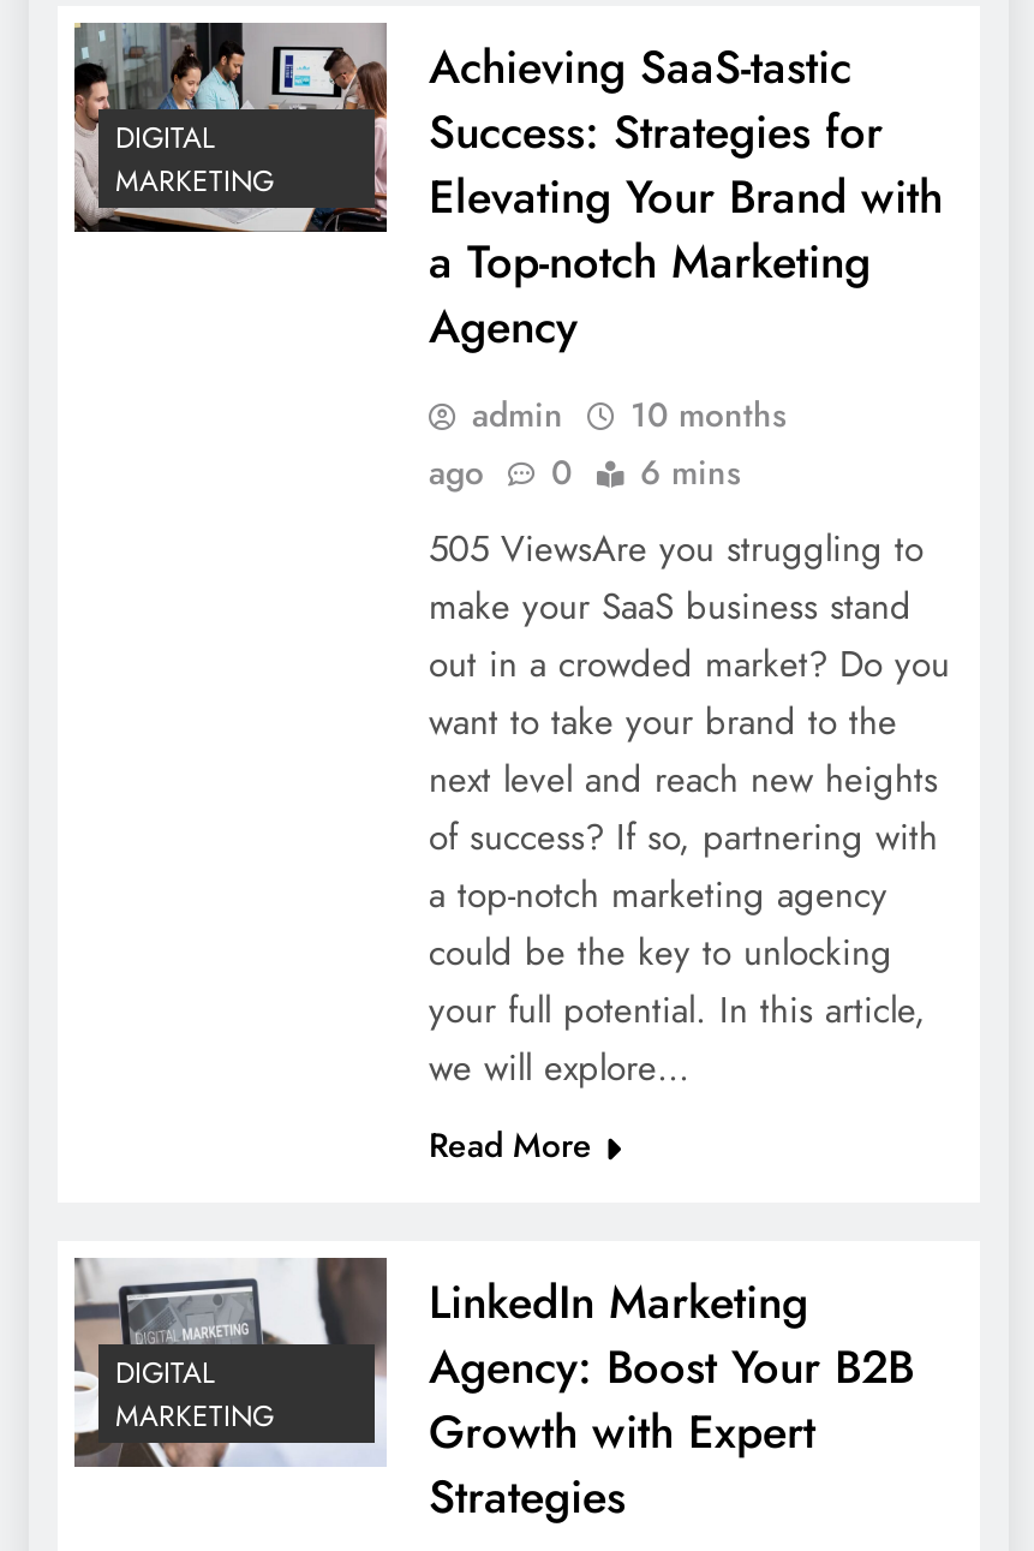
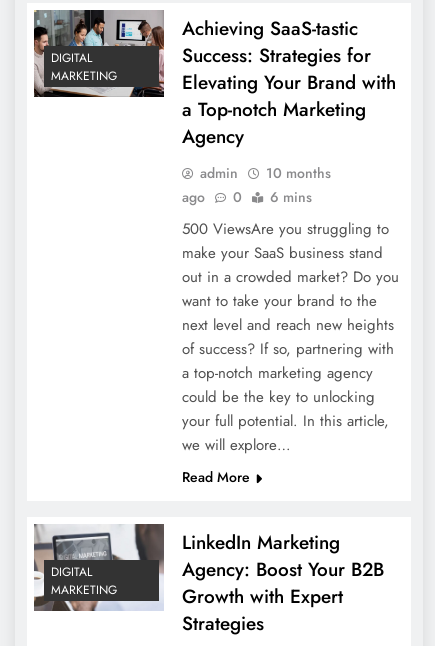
[429,523,924,576] 505 ViewsAre you struggling to -> [181,218,388,240] 500 ViewsAre you struggling to

